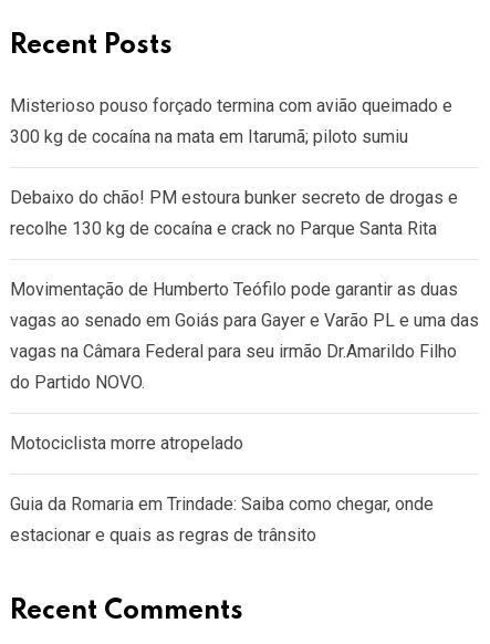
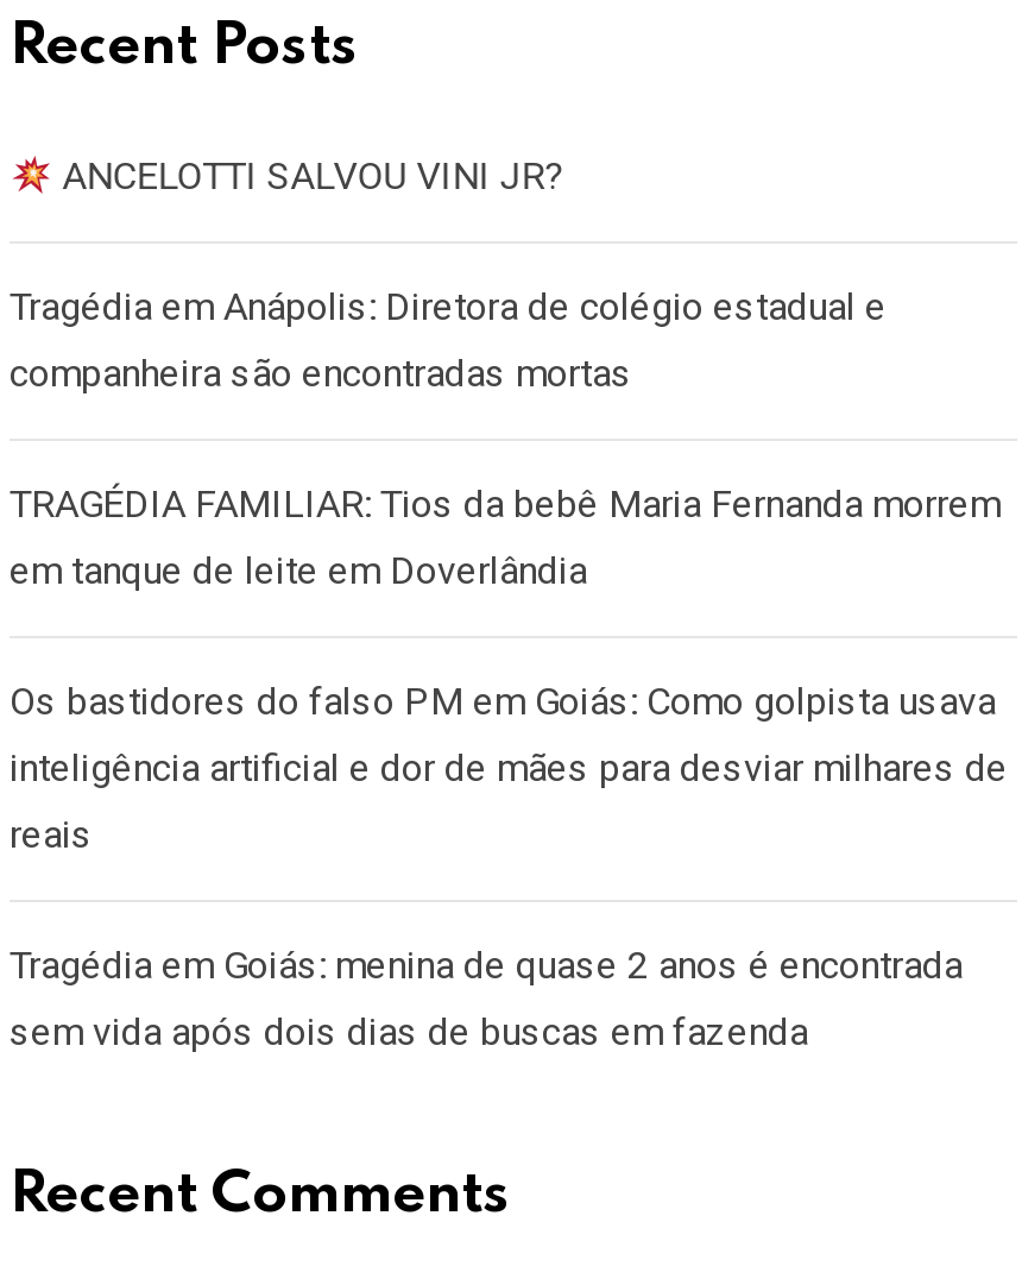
[10,96,479,546] Misterioso pouso forçado termina com avião queimado e | 300 kg de cocaína na mata em Itarumã; piloto sumiu | Debaixo do chão! PM estoura bunker secreto de drogas e | recolhe 130 kg de cocaína e crack no Parque Santa Rita | Movimentação de Humberto Teófilo pode garantir as duas | vagas ao senado em Goiás para Gayer e Varão PL e uma das | vagas na Câmara Federal para seu irmão Dr.Amarildo Filho | do Partido NOVO. | Motociclista morre atropelado | Guia da Romaria em Trindade: Saiba como chegar, onde | estacionar e quais as regras de trânsito -> [10,155,1008,1056] ANCELOTTI SALVOU VINI JR? | Tragédia em Anápolis: Diretora de colégio estadual e | companheira são encontradas mortas | TRAGÉDIA FAMILIAR: Tios da bebê Maria Fernanda morrem | em tanque de leite em Doverlândia | Os bastidores do falso PM em Goiás: Como golpista usava | inteligência artificial e dor de mães para desviar milhares de | reais | Tragédia em Goiás: menina de quase 2 anos é encontrada | sem vida após dois dias de buscas em fazenda

